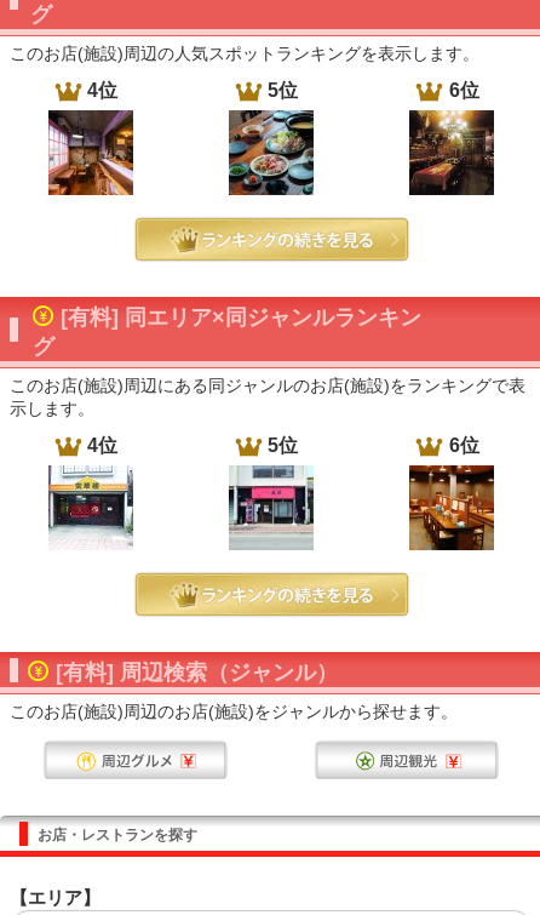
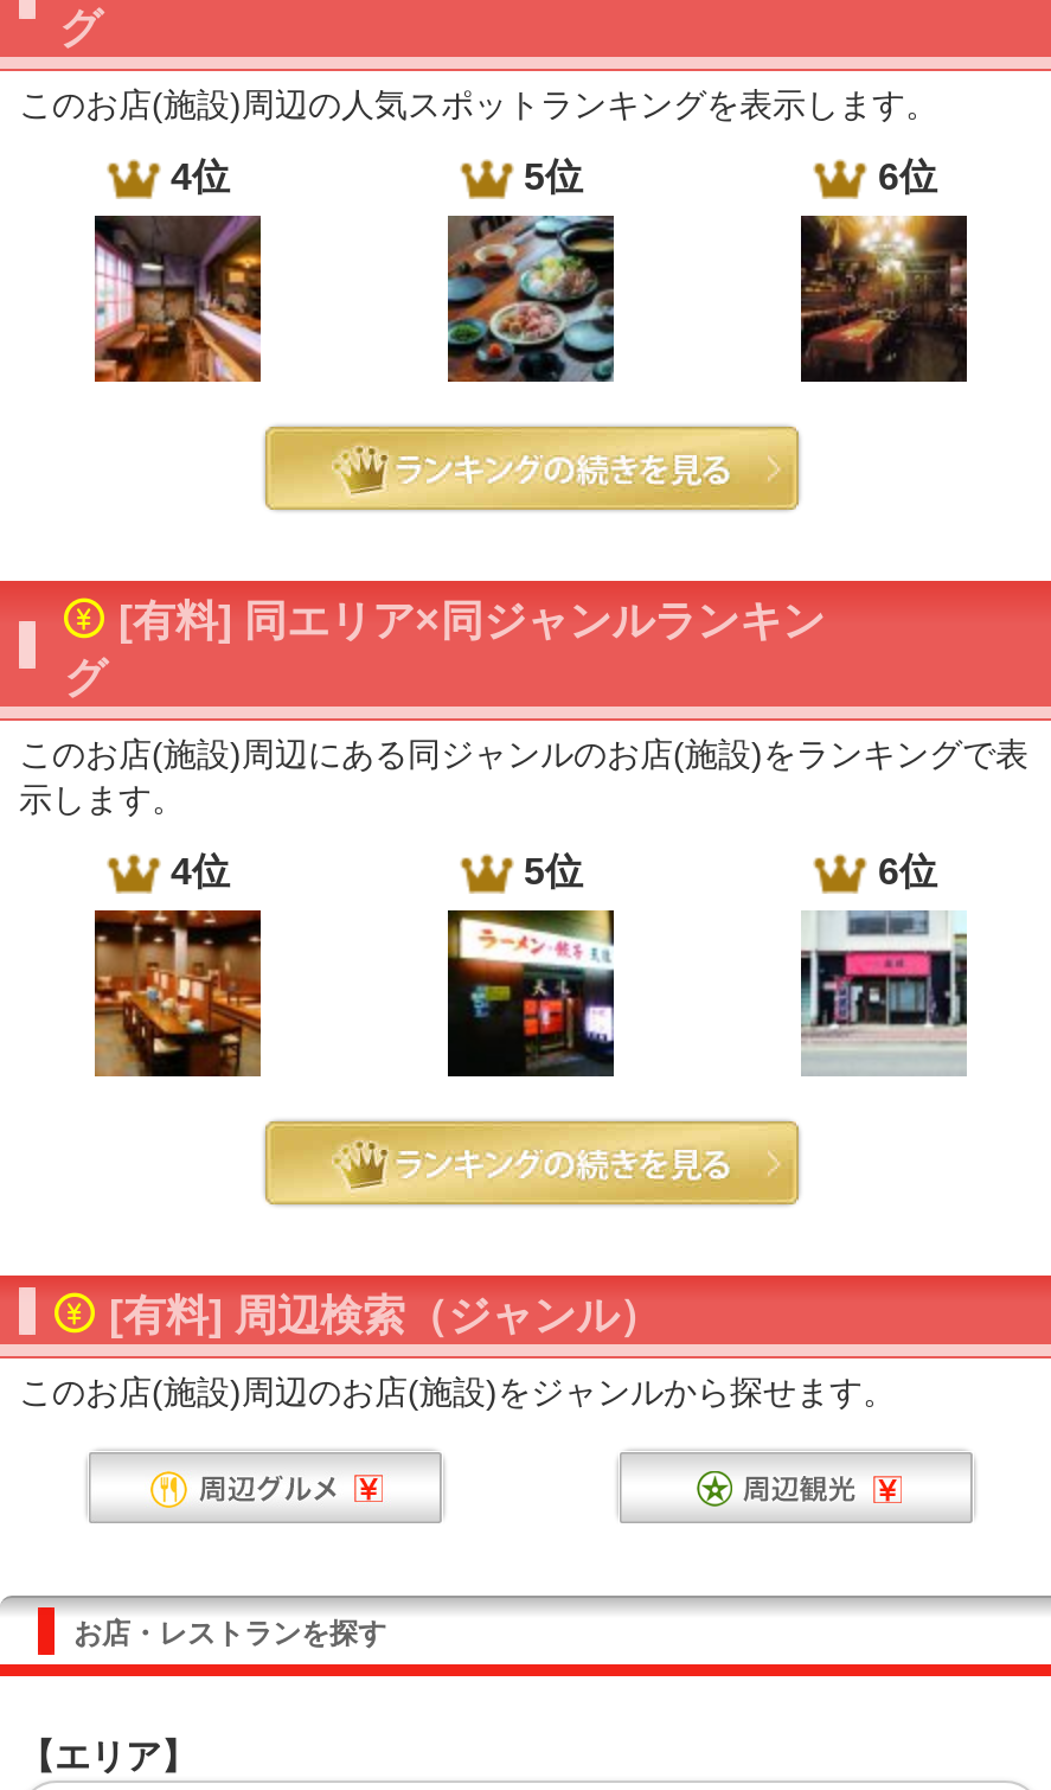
[47,465,134,550] [image] -> [92,908,263,1079] [image]
[228,465,315,550] [image] -> [446,908,616,1079] [image]
[408,464,495,551] [image] -> [799,908,969,1076] [image]

